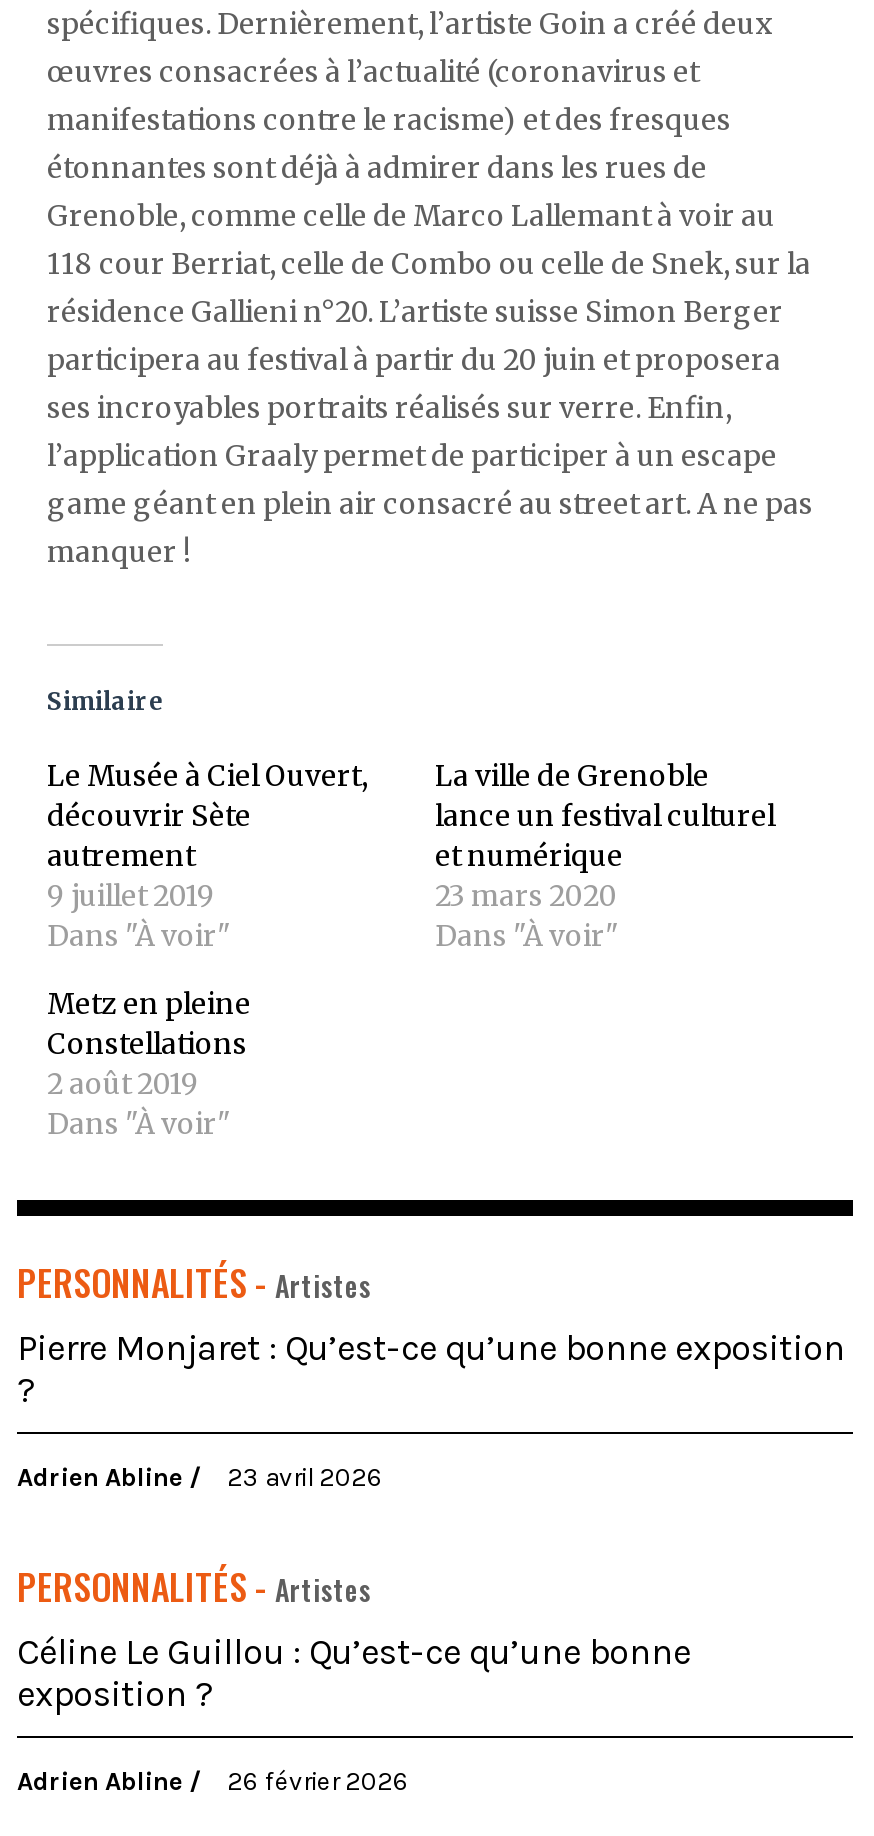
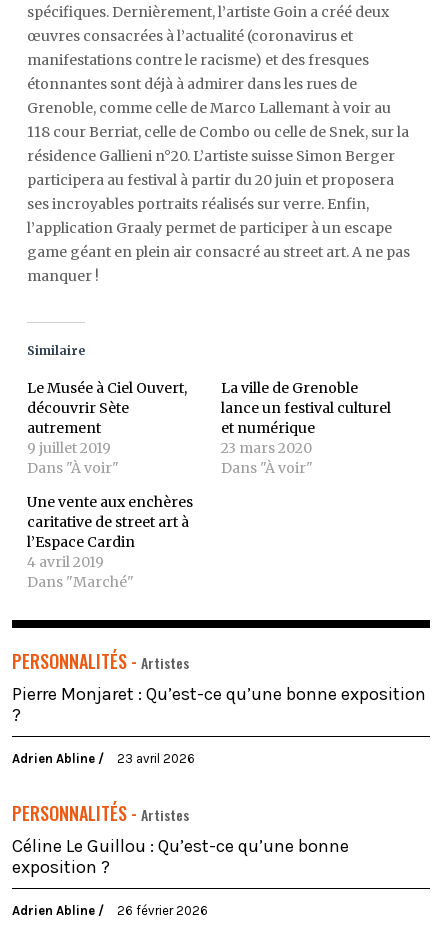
[47,986,251,1142] Metz en pleine | Constellations | 2 août 2019 | Dans "À voir" -> [27,493,193,591] Une vente aux enchères | caritative de street art à | l’Espace Cardin | 4 avril 2019 | Dans "Marché"

